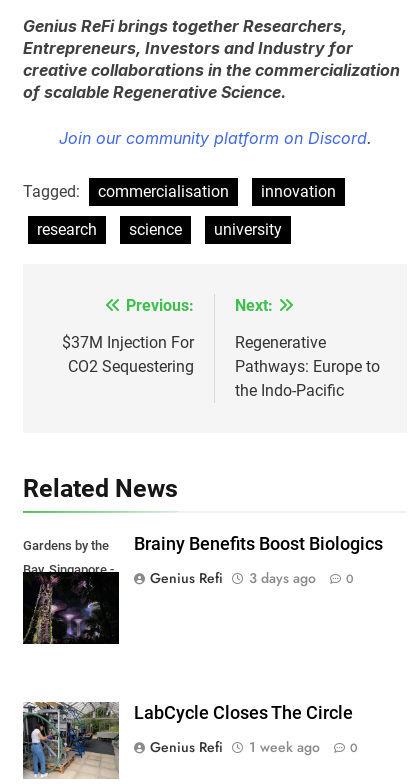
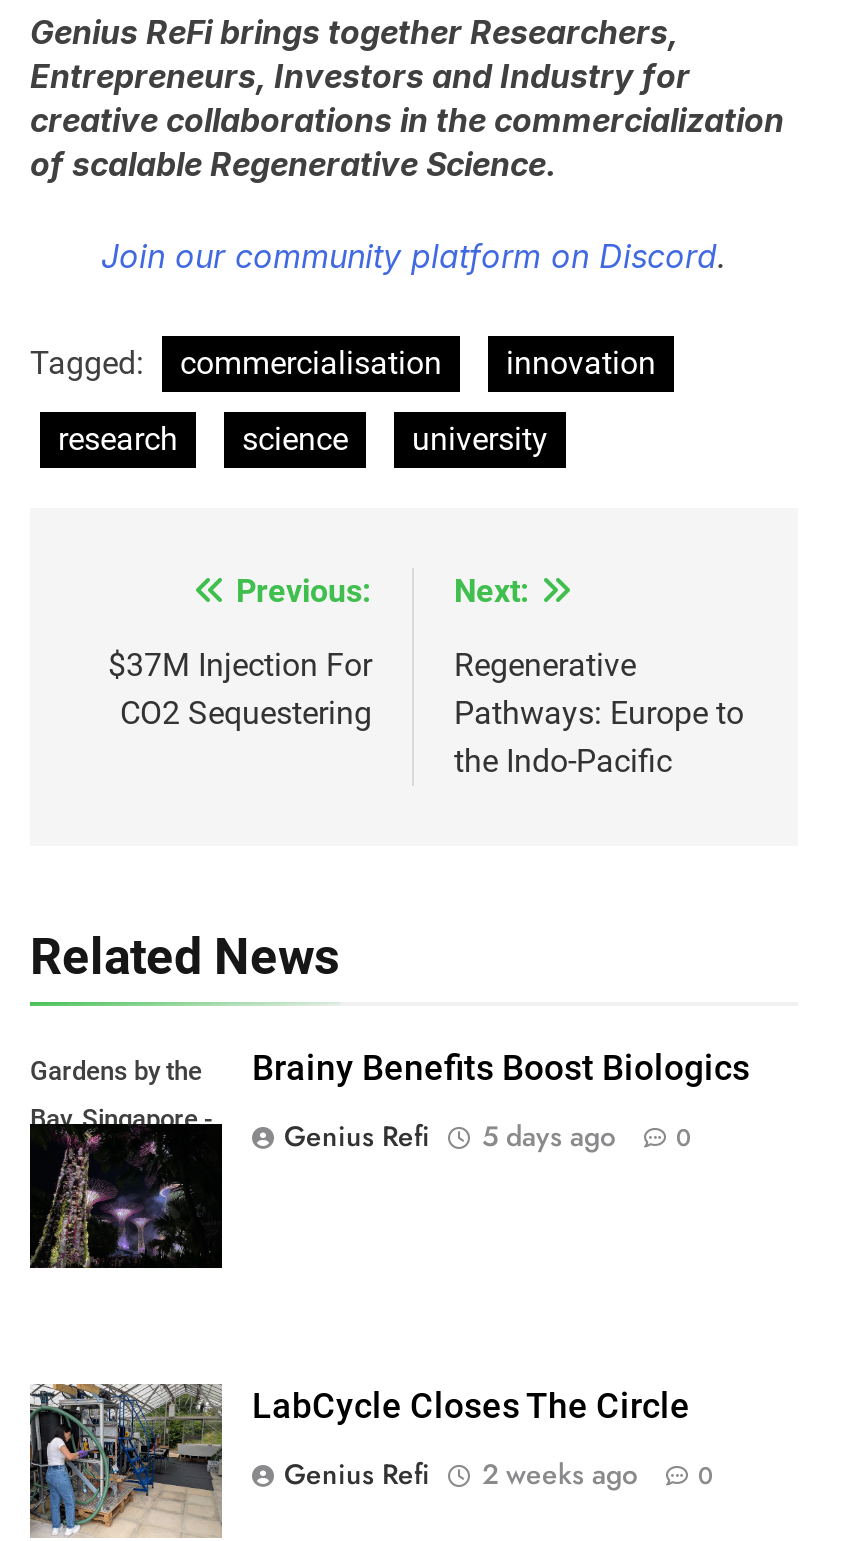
[150,568,354,588] Genius Refi 3 days ago 0 -> [284,1116,692,1156] Genius Refi 5 days ago 0
[150,737,358,757] Genius Refi 1 week ago 0 -> [284,1454,714,1494] Genius Refi 2 weeks ago 0

